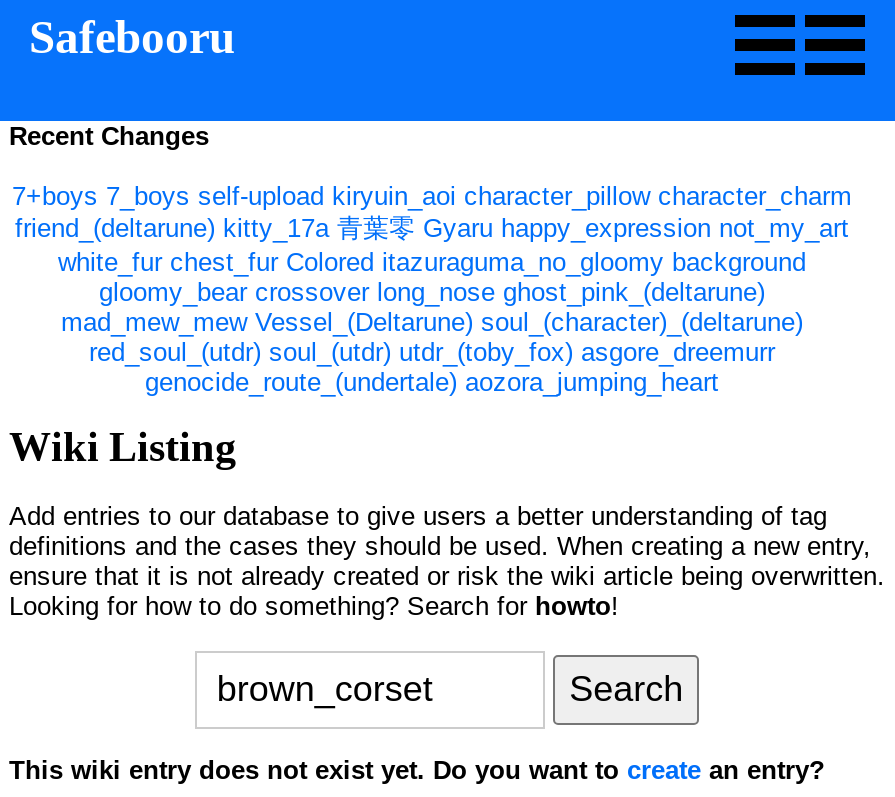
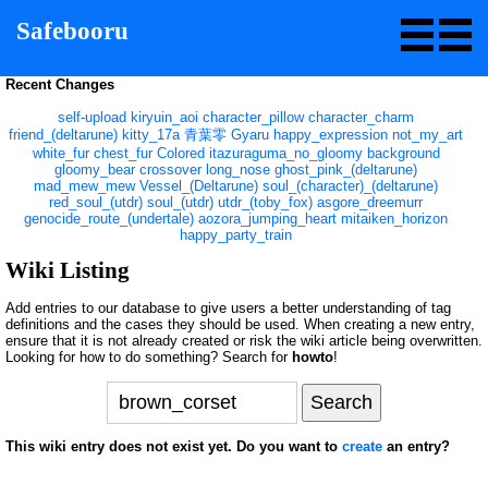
[12,181,852,211] 7+boys 7_boys self-upload kiryuin_aoi character_pillow character_charm -> [58,109,414,125] self-upload kiryuin_aoi character_pillow character_charm
[145,367,719,397] genocide_route_(undertale) aozora_jumping_heart -> [24,210,448,243] genocide_route_(undertale) aozora_jumping_heart mitaiken_horizon | happy_party_train

